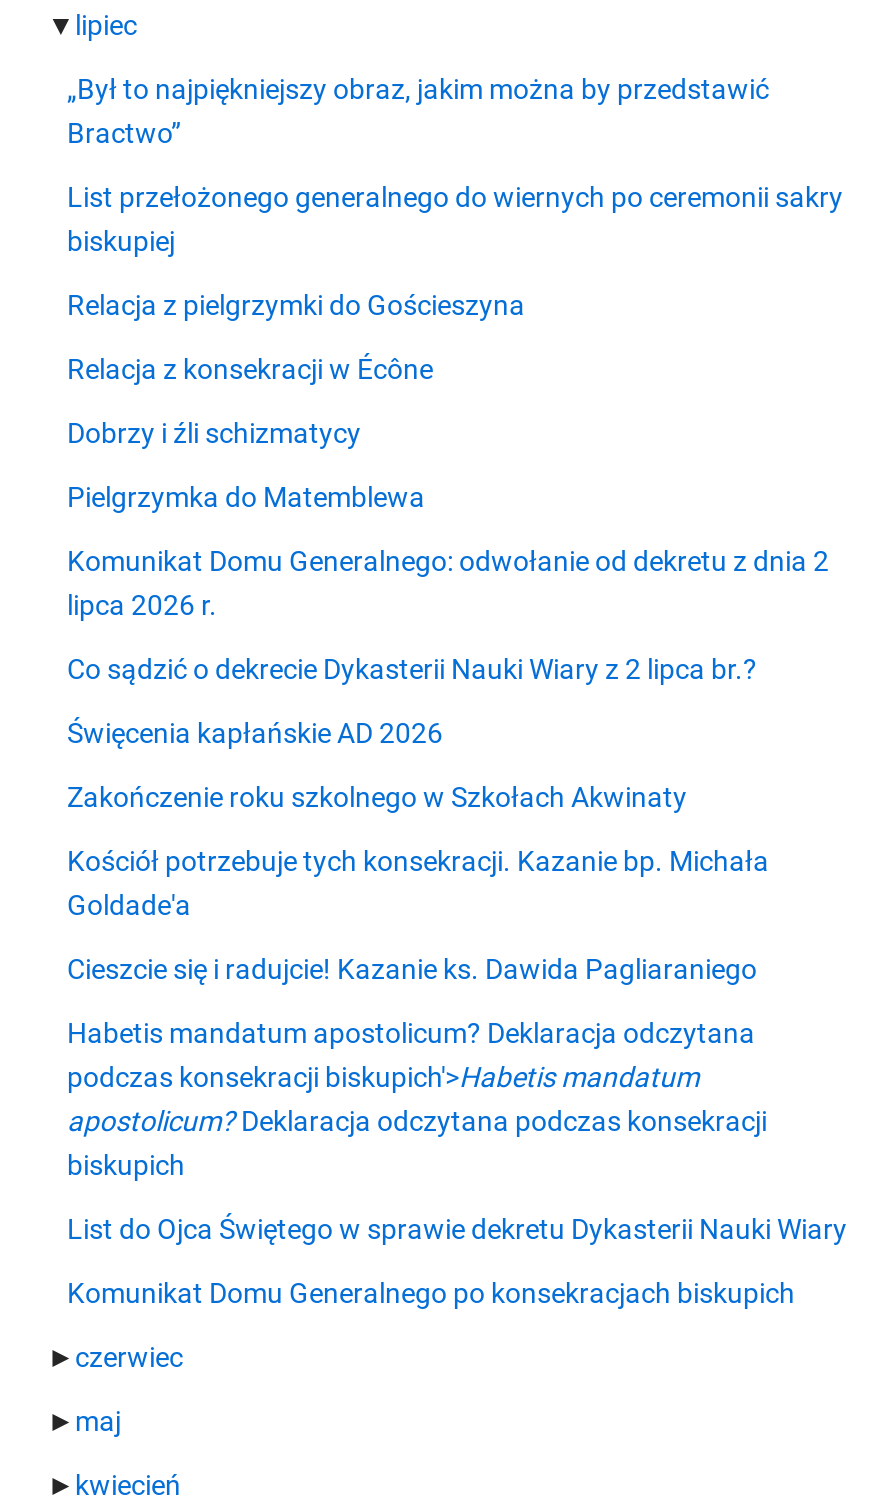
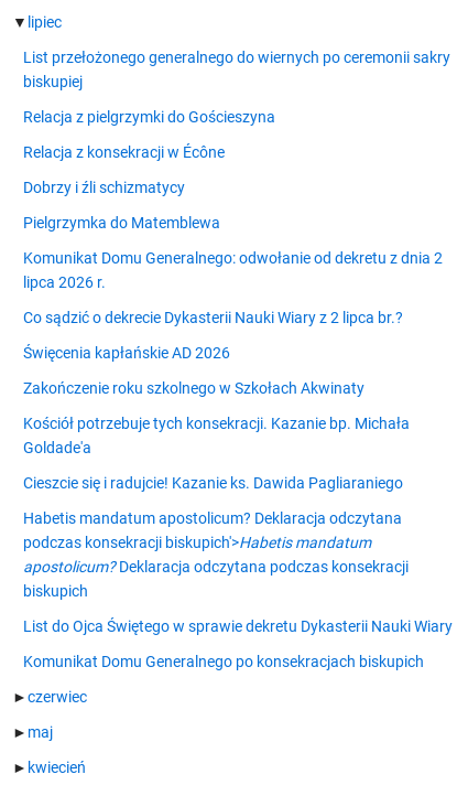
[67,73,769,149] „Był to najpiękniejszy obraz, jakim można by przedstawić | Bractwo” -> none

